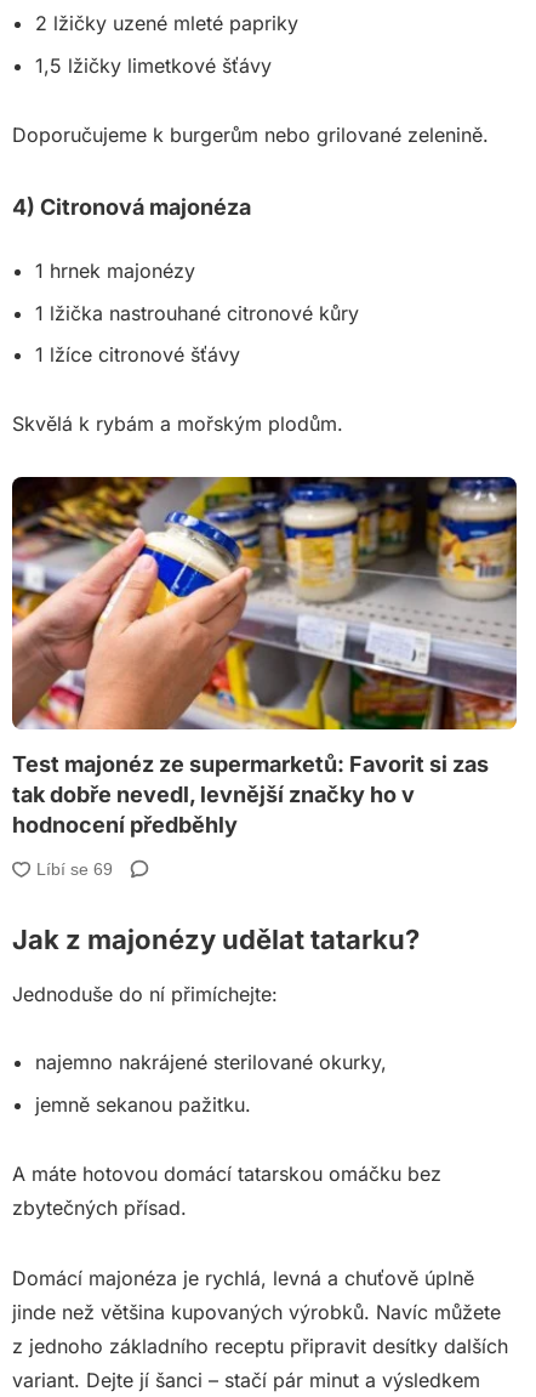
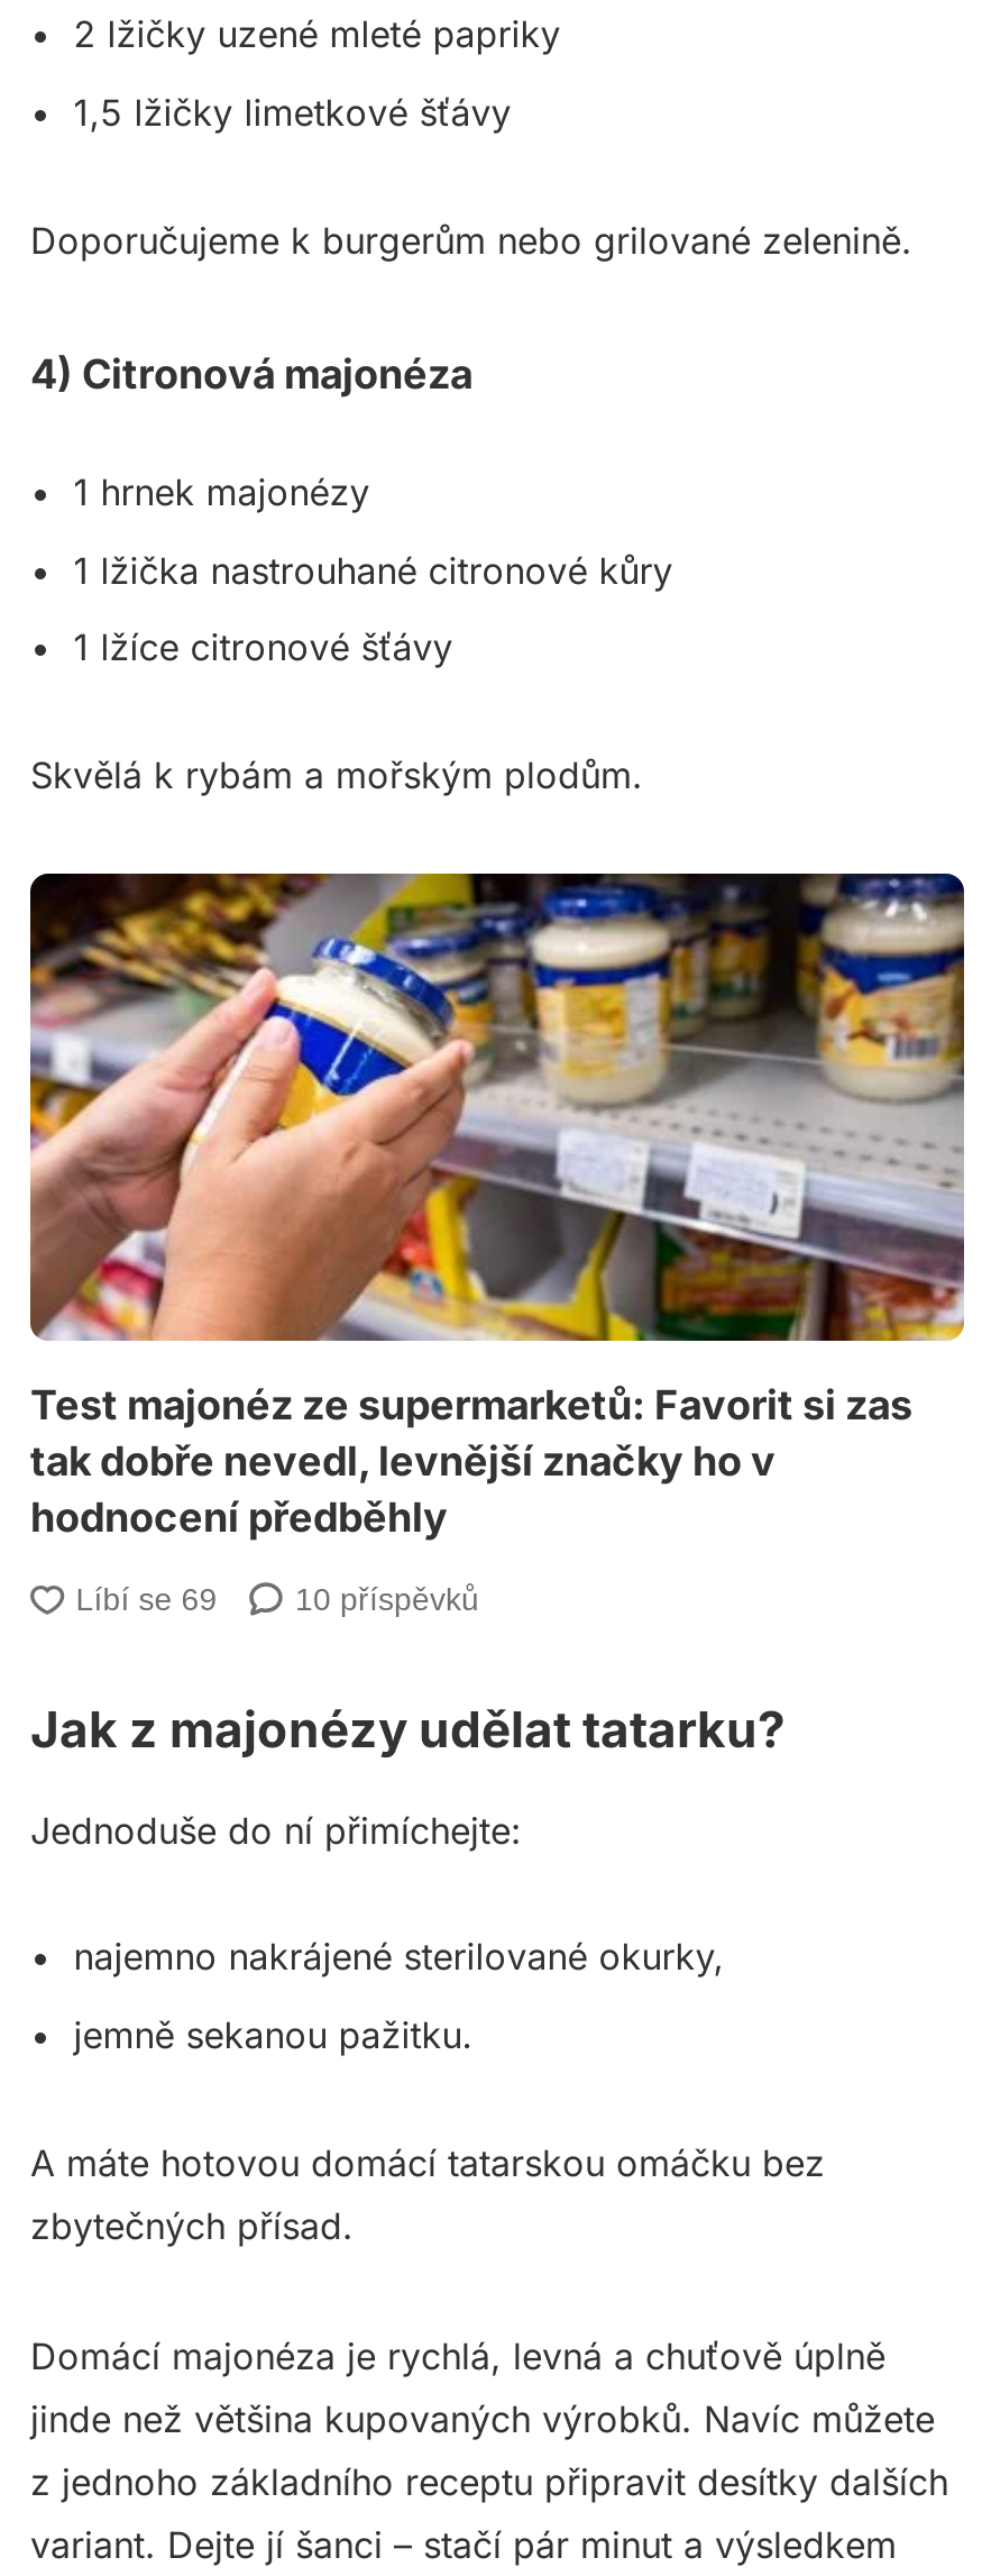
none -> [295,1581,479,1617] 10 příspěvků

